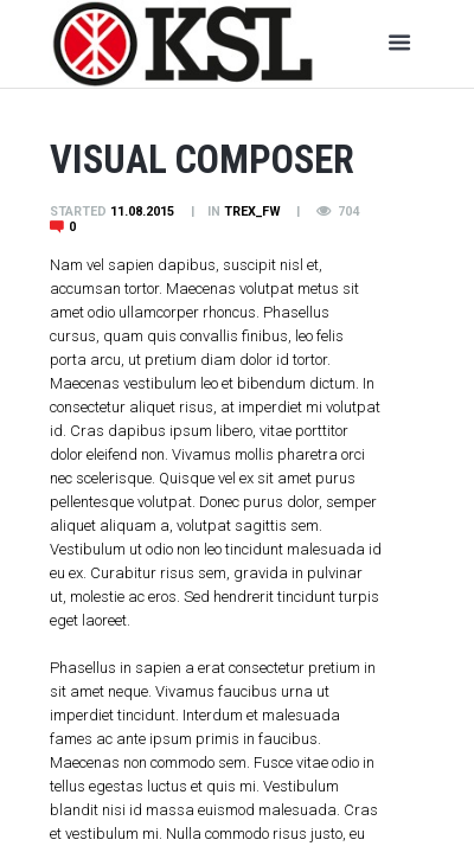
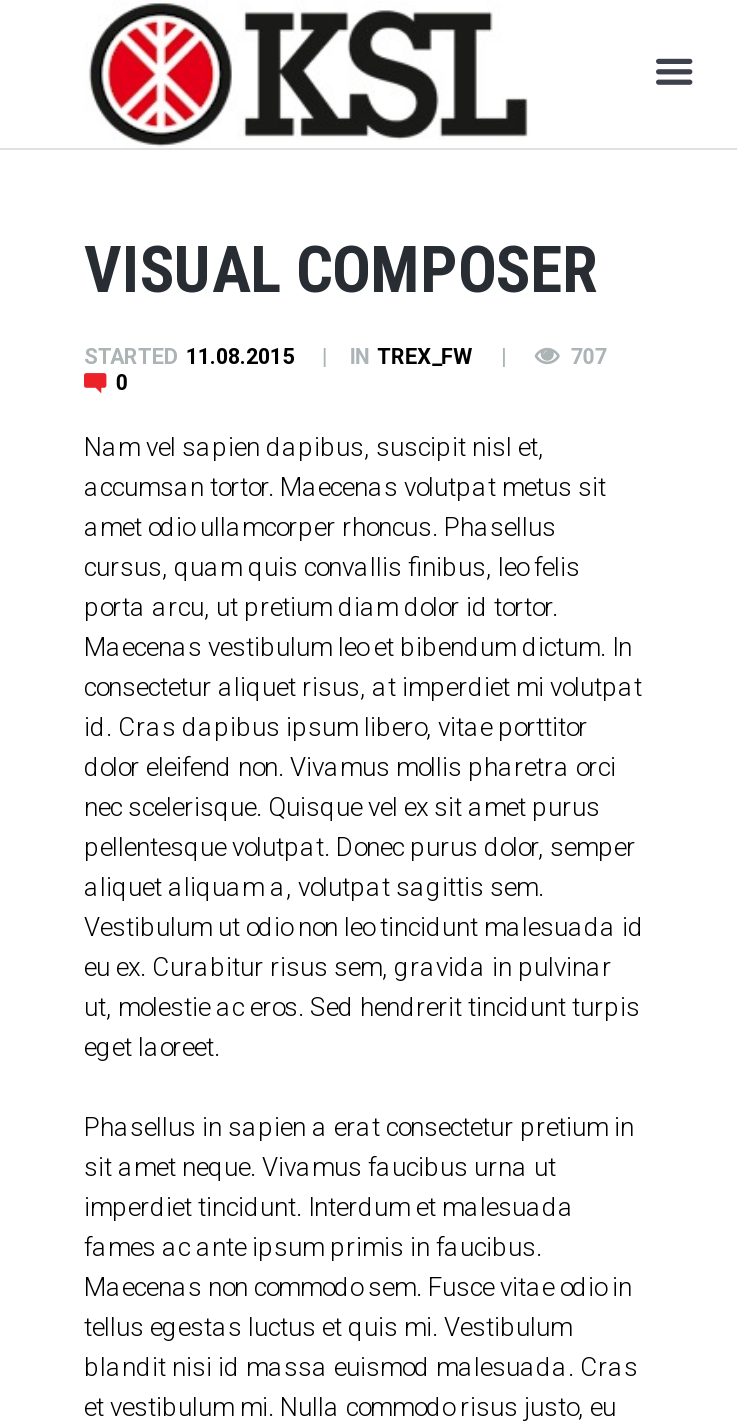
[338,204,359,219] 704 -> [571,344,607,370] 707

